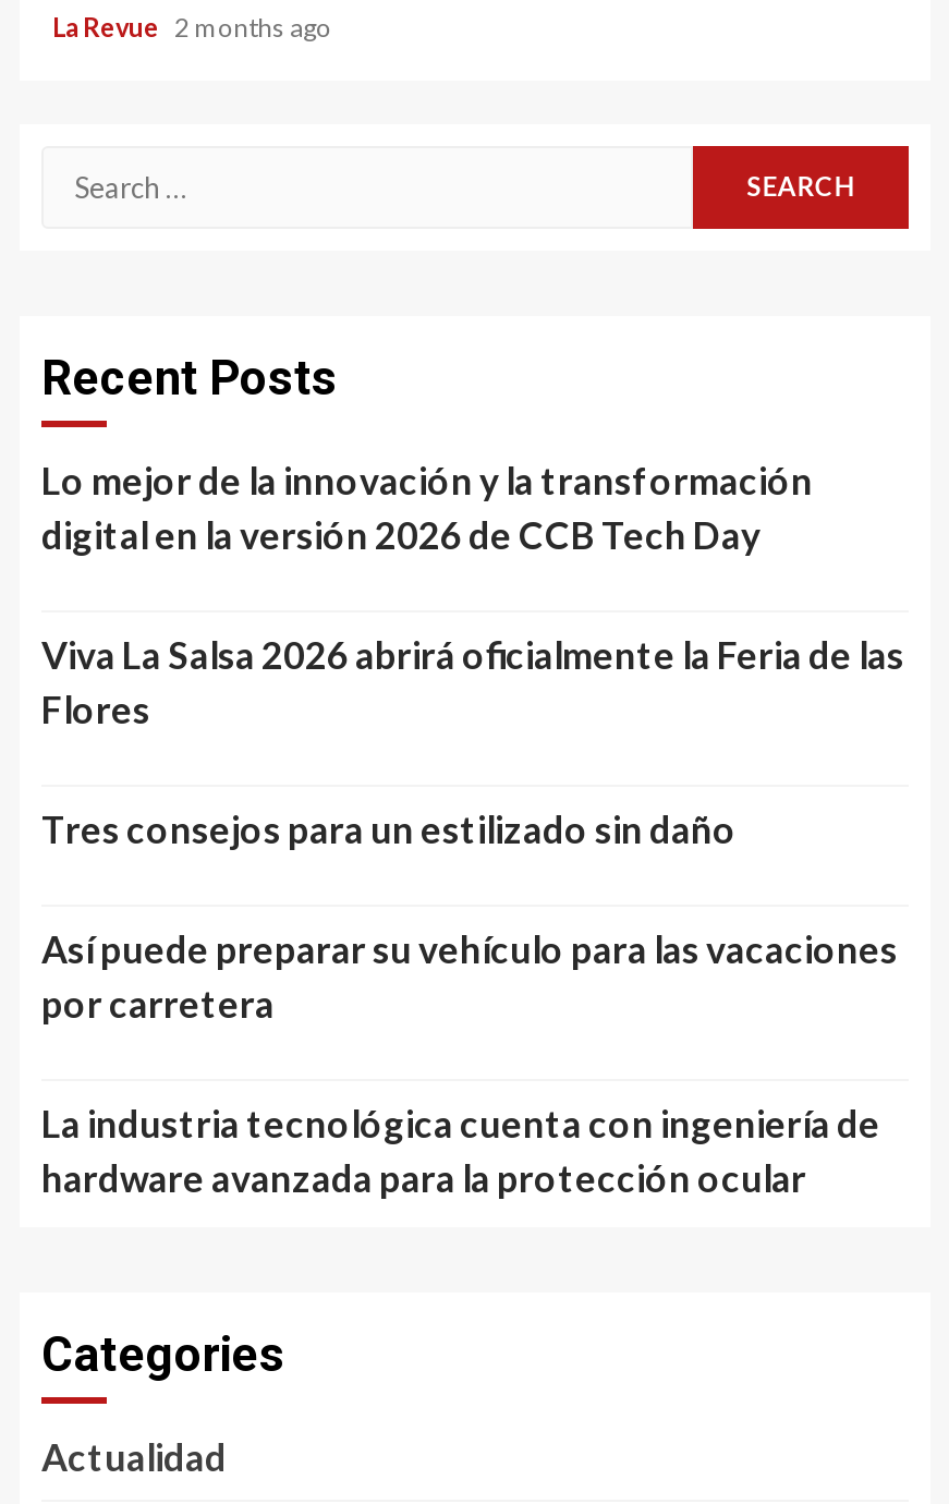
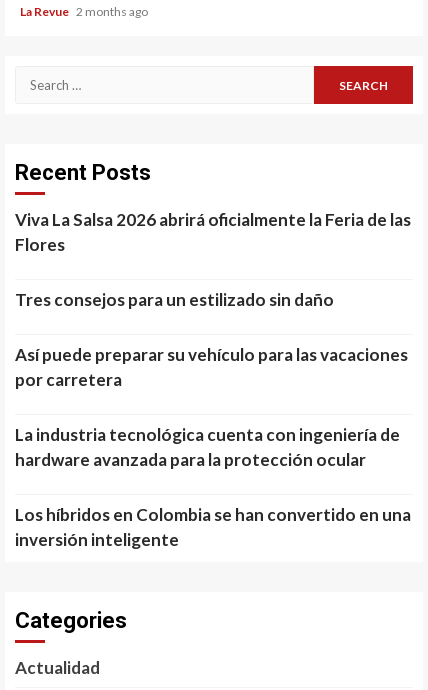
[41,456,813,556] Lo mejor de la innovación y la transformación | digital en la versión 2026 de CCB Tech Day -> none
moved [41,631,904,1199] -> [15,209,411,470]: Viva La Salsa 2026 abrirá oficialmente la Feria de las | Flores | Tres consejos para un estilizado sin daño | Así puede preparar su vehículo para las vacaciones | por carretera | La industria tecnológica cuenta con ingeniería de | hardware avanzada para la protección ocular
none -> [15,504,411,550] Los híbridos en Colombia se han convertido en una | inversión inteligente

